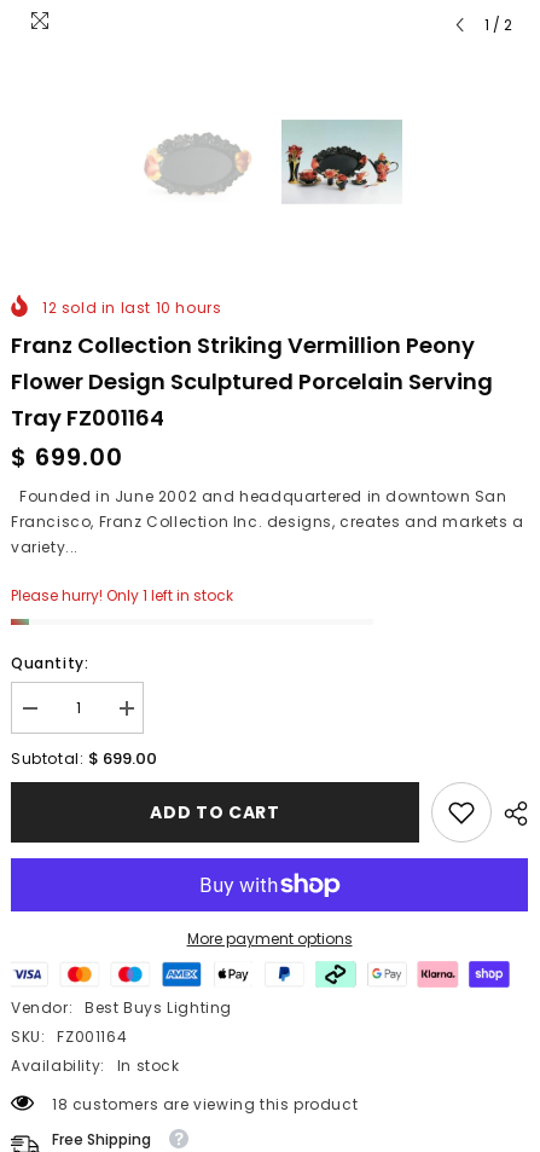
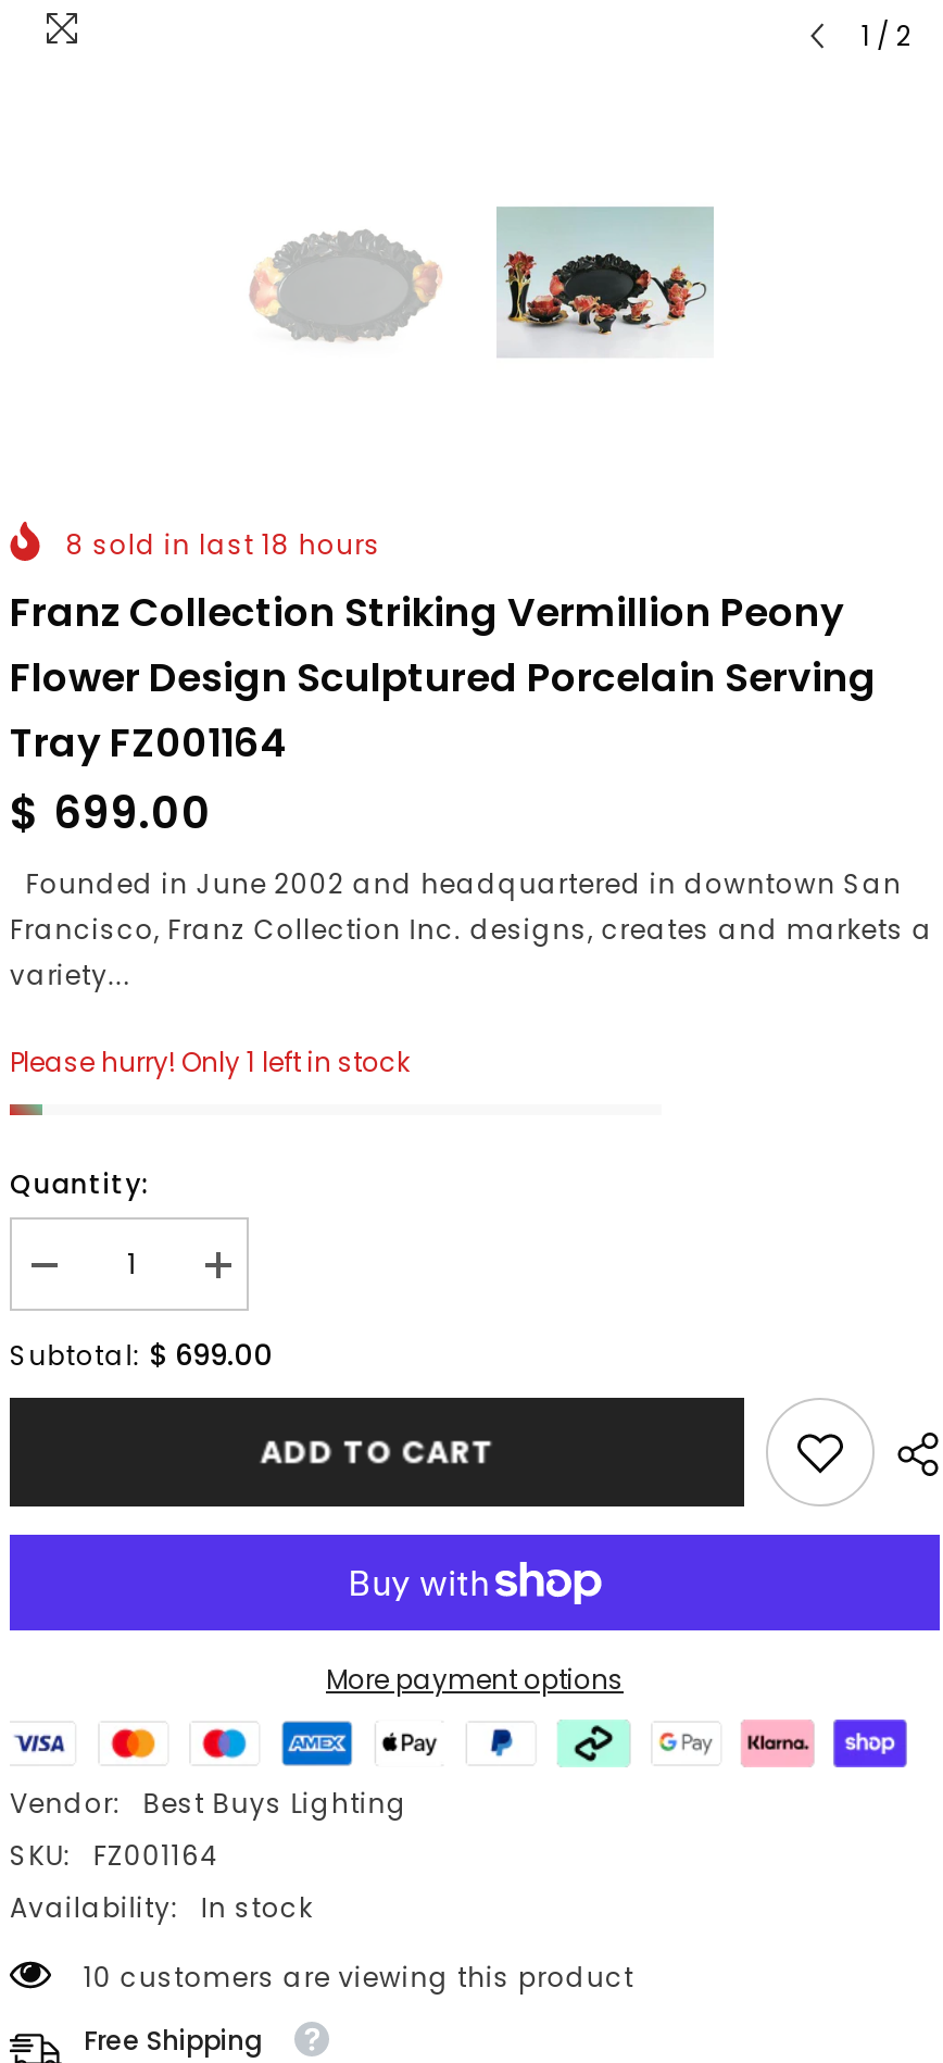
[42,297,222,318] 12 sold in last 10 hours -> [66,525,381,562] 8 sold in last 18 hours
[52,1093,358,1114] 18 customers are viewing this product -> [84,1958,634,1995] 10 customers are viewing this product

